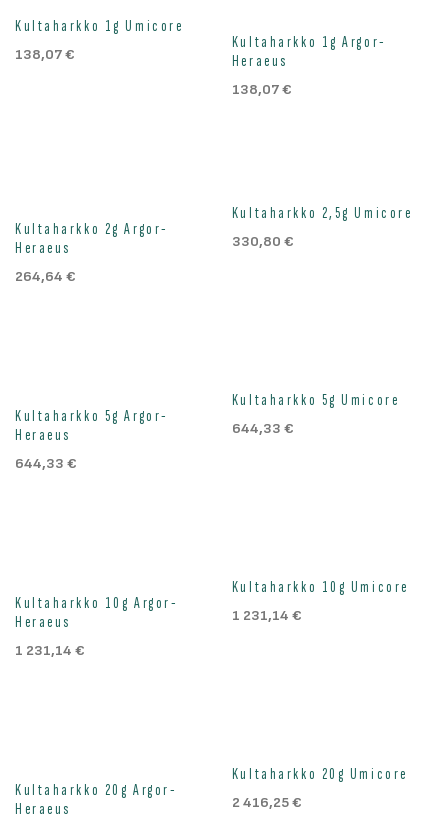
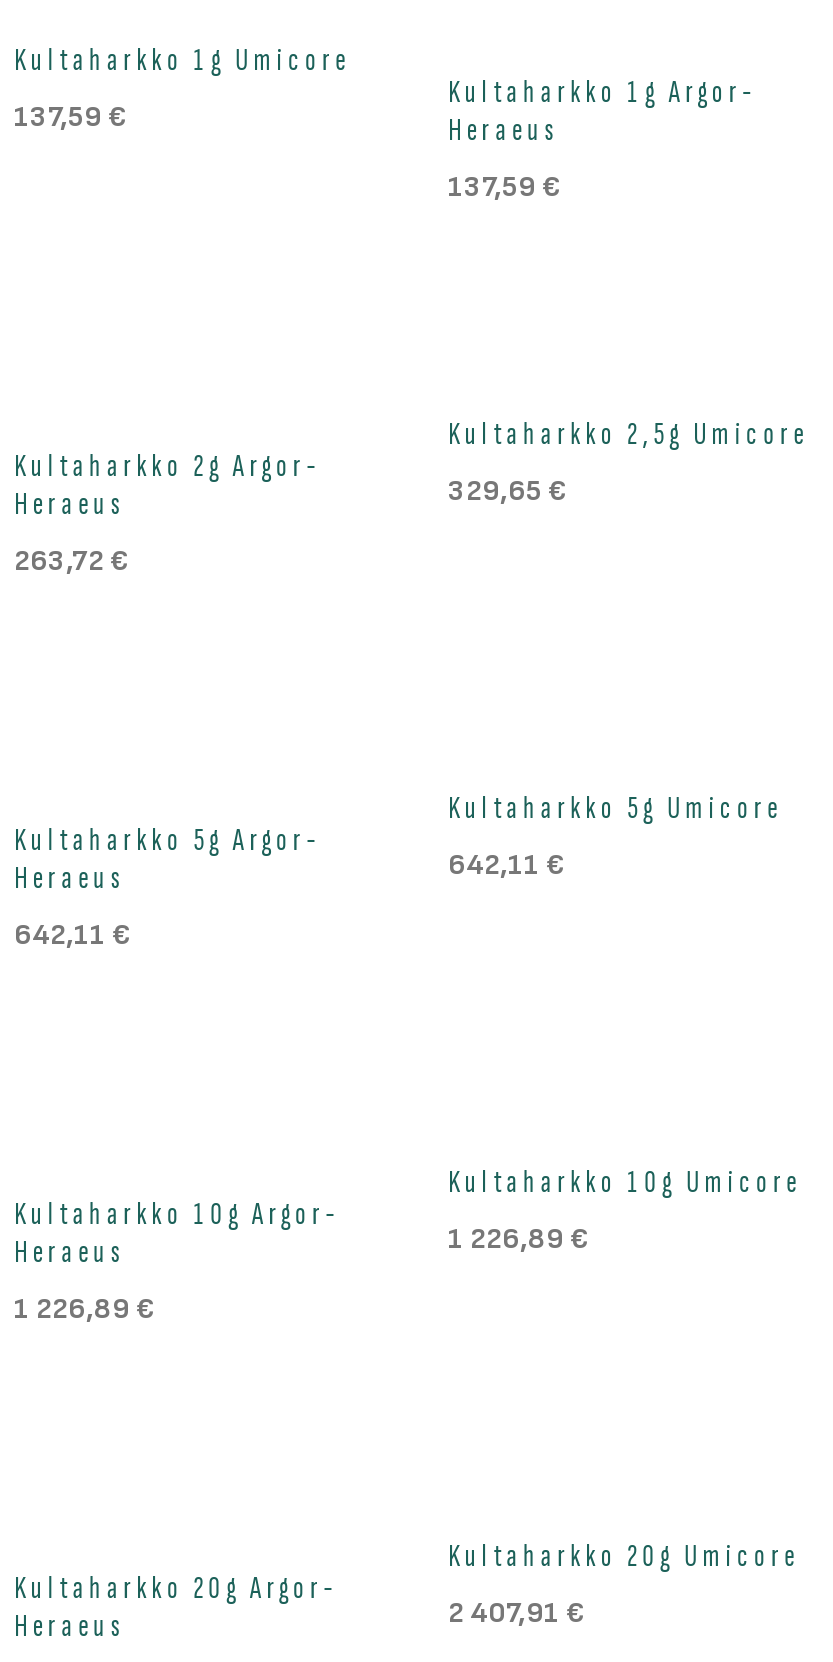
[15,46,75,63] 138,07 € -> [14,100,128,134] 137,59 €
[232,81,292,98] 138,07 € -> [448,170,562,204] 137,59 €
[232,233,294,250] 330,80 € -> [448,474,568,508] 329,65 €
[15,268,76,285] 264,64 € -> [14,544,130,578] 263,72 €
[232,420,294,437] 644,33 € -> [448,848,566,882] 642,11 €
[15,455,77,472] 644,33 € -> [14,918,132,952] 642,11 €
[232,607,302,624] 1 231,14 € -> [448,1222,590,1256] 1 226,89 €
[15,642,85,659] 1 231,14 € -> [14,1292,156,1326] 1 226,89 €
[232,794,302,811] 2 416,25 € -> [448,1596,586,1630] 2 407,91 €

